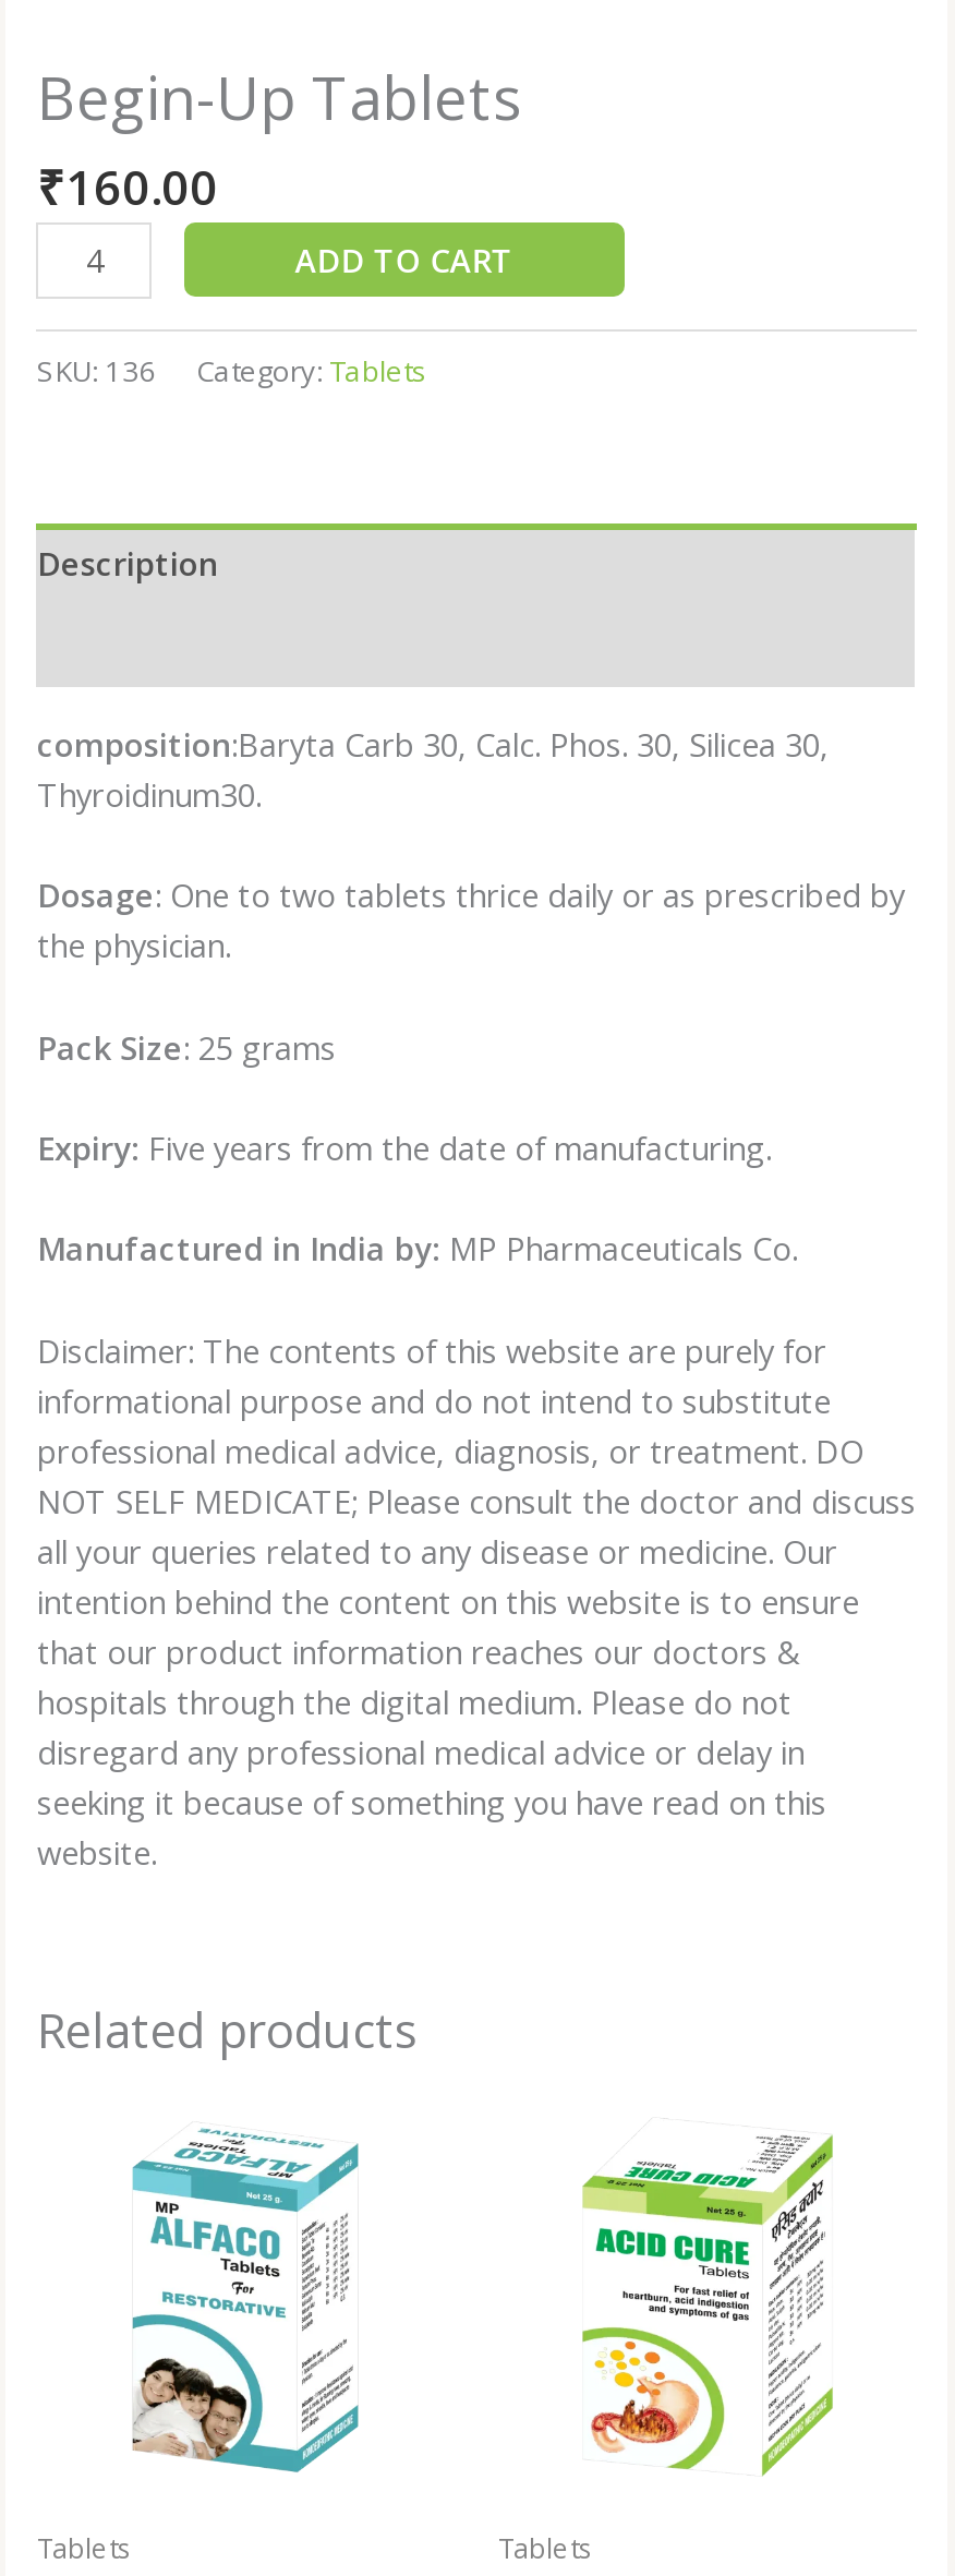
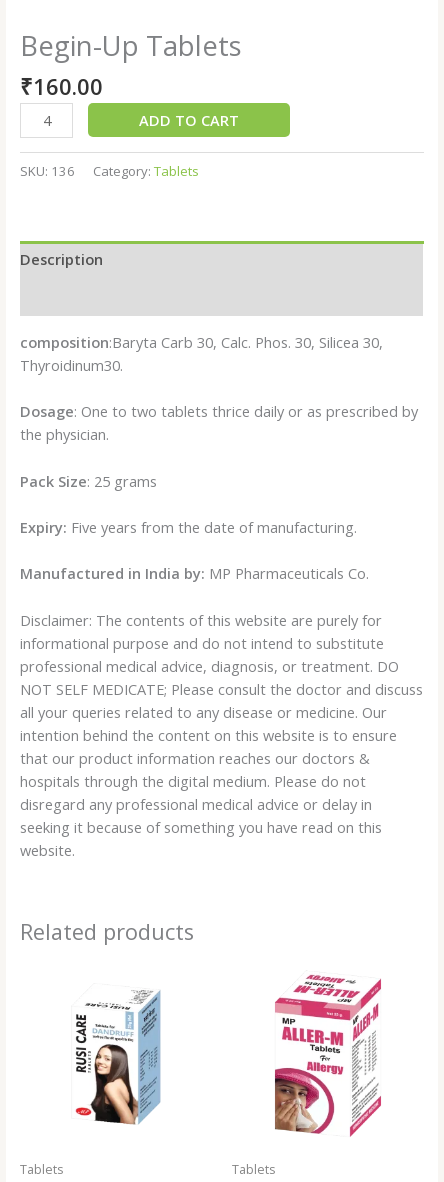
[130,2127,361,2473] [image] -> [64,977,168,1134] [image]
[579,2124,836,2476] [image] -> [271,974,386,1137] [image]

